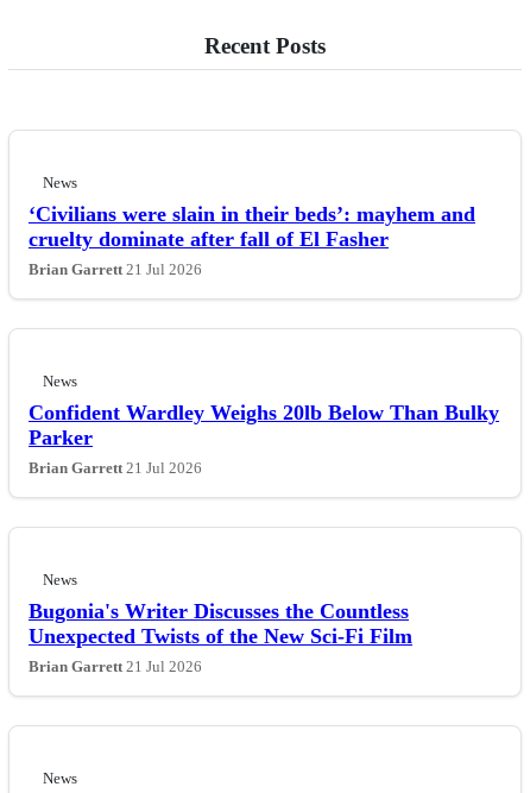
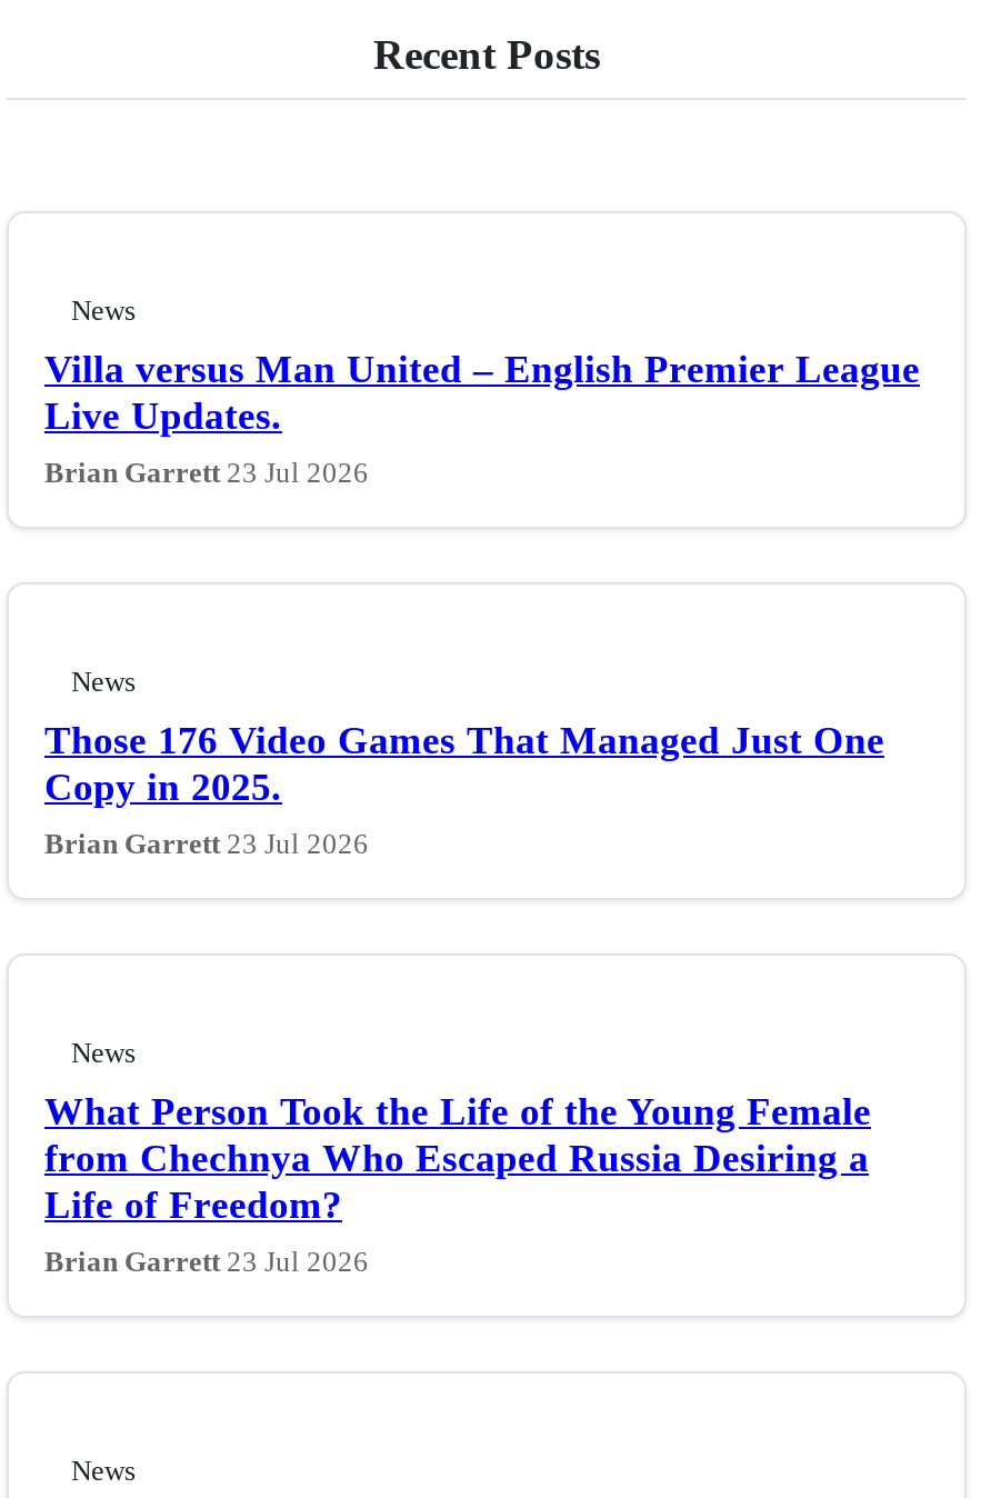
[29,202,475,278] ‘Civilians were slain in their beds’: mayhem and | cruelty dominate after fall of El Fasher | Brian Garrett 21 Jul 2026 -> [44,347,920,489] Villa versus Man United – English Premier League | Live Updates. | Brian Garrett 23 Jul 2026
[29,401,499,477] Confident Wardley Weighs 20lb Below Than Bulky | Parker | Brian Garrett 21 Jul 2026 -> [44,718,884,860] Those 176 Video Games That Managed Just One | Copy in 2025. | Brian Garrett 23 Jul 2026
[29,599,412,675] Bugonia's Writer Discusses the Countless | Unexpected Twists of the New Sci-Fi Film | Brian Garrett 21 Jul 2026 -> [44,1089,871,1278] What Person Took the Life of the Young Female | from Chechnya Who Escaped Russia Desiring a | Life of Freedom? | Brian Garrett 23 Jul 2026

